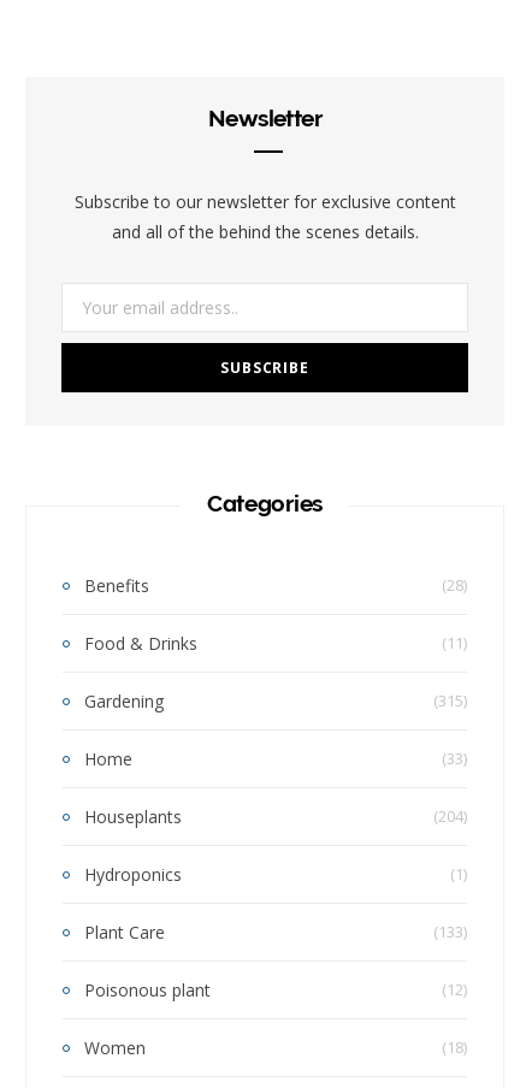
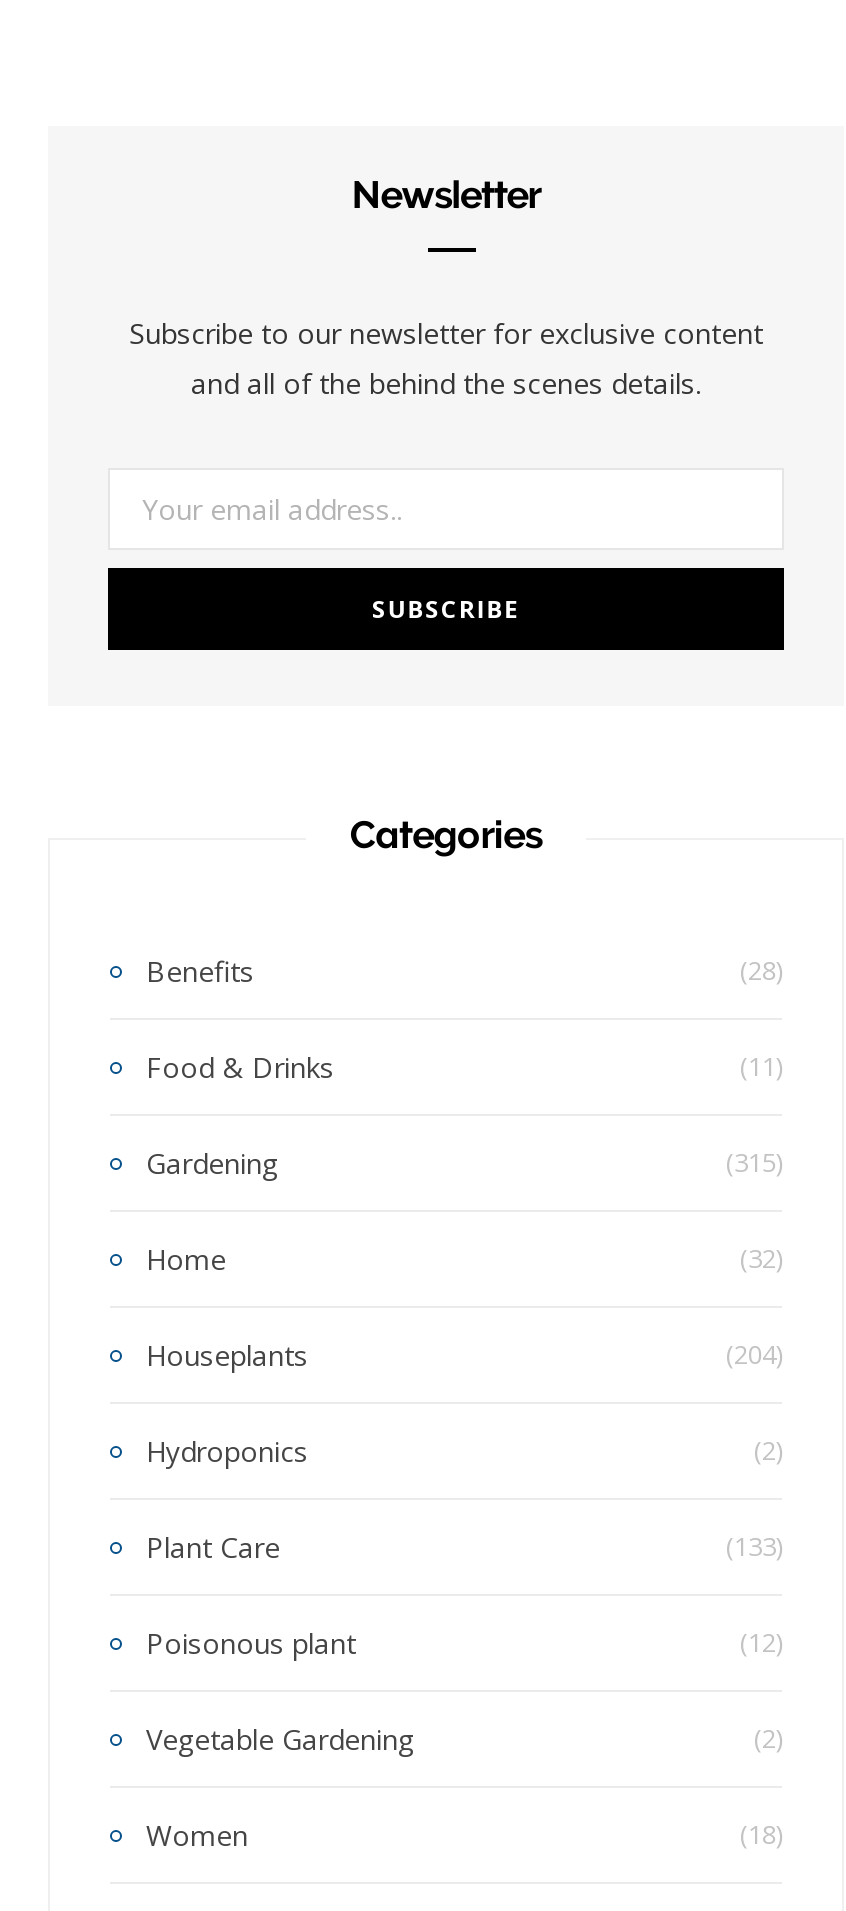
[442,748,467,769] (33) -> [740,1240,782,1276] (32)
[450,863,467,885] (1) -> [754,1432,782,1468] (2)
none -> [146,1720,782,1758] Vegetable Gardening | (2)

